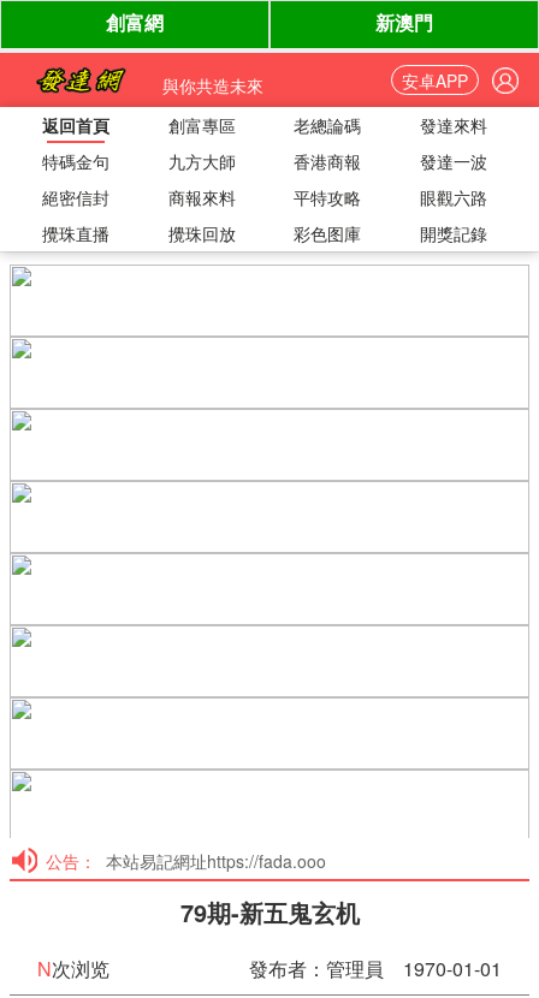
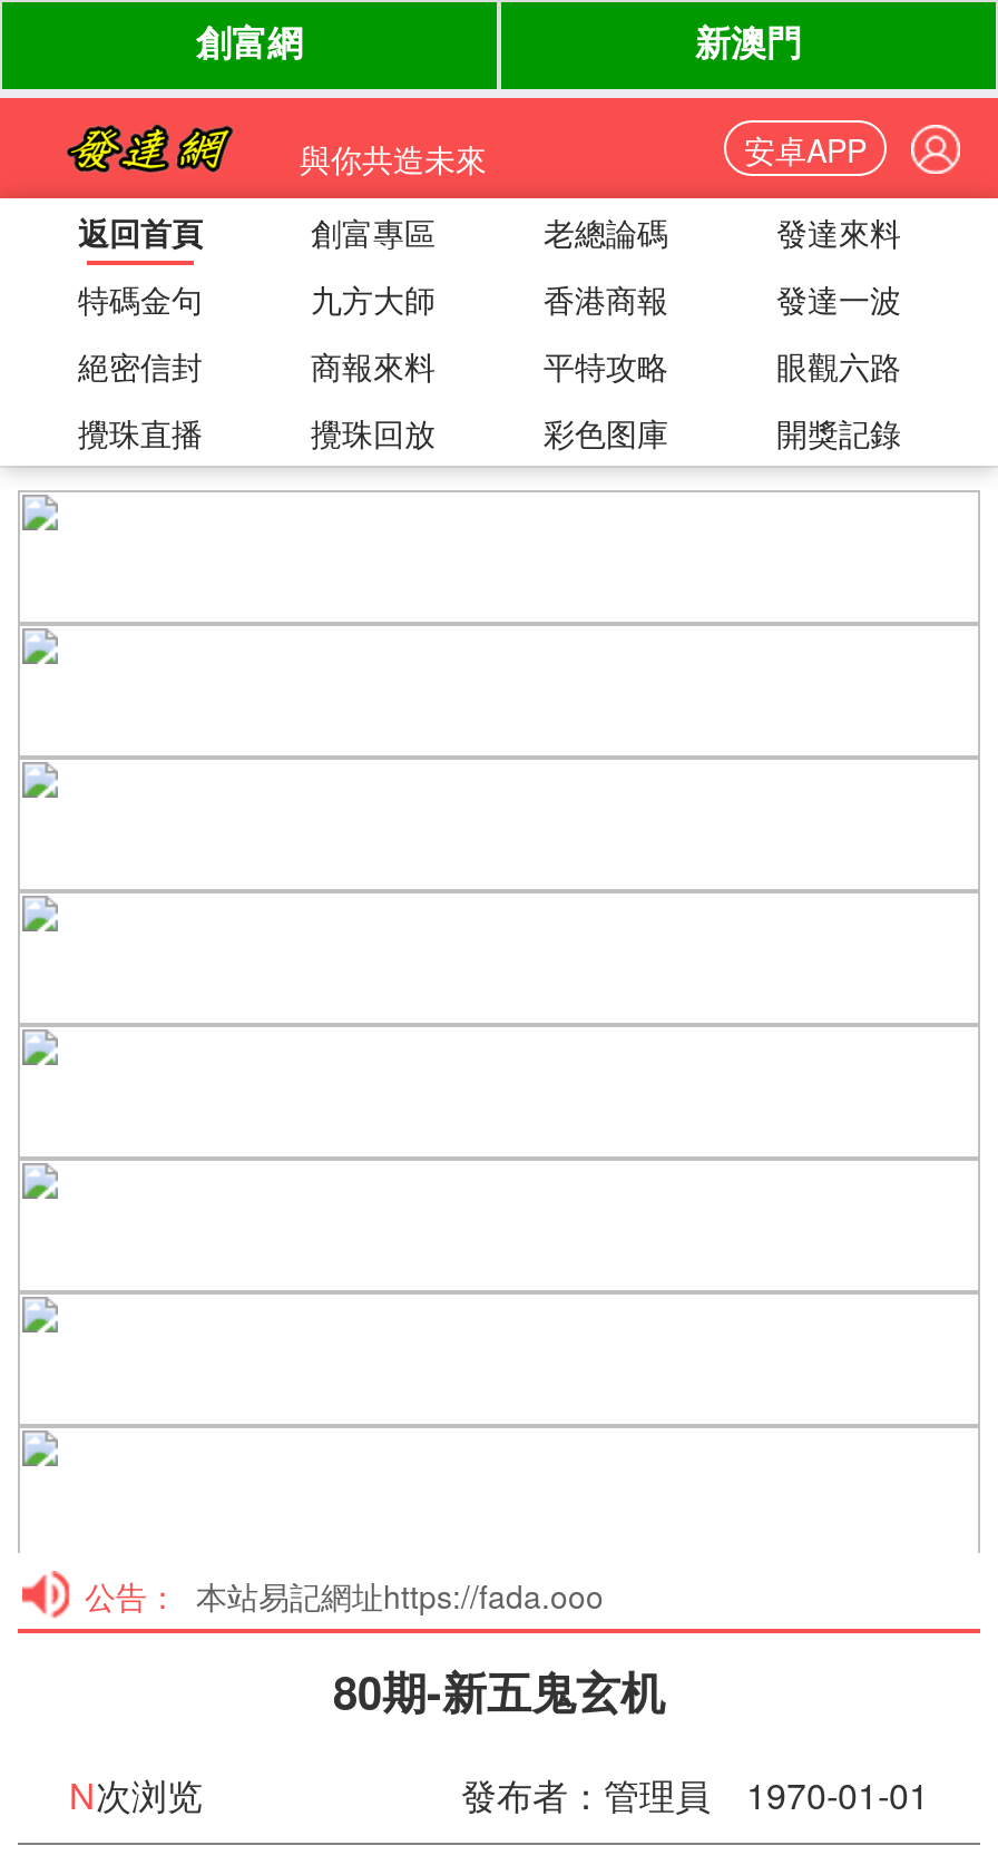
[180,895,359,929] 79期-新五鬼玄机 -> [333,1658,665,1722] 80期-新五鬼玄机

